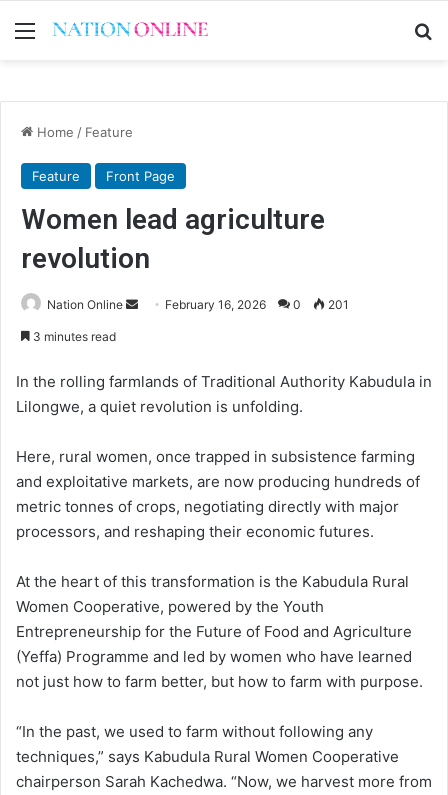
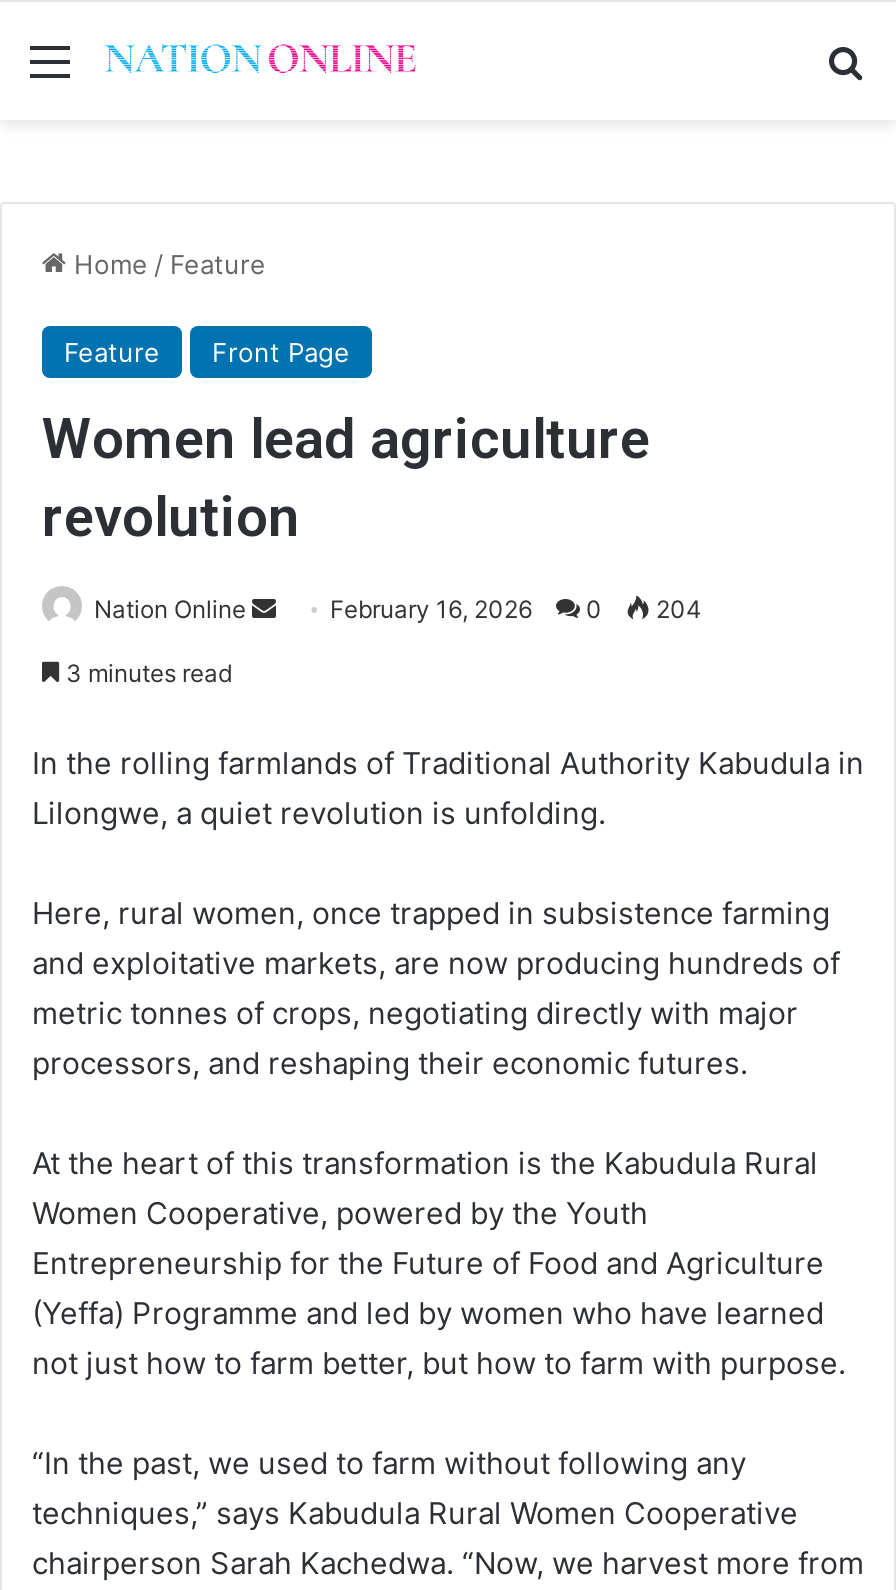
[325,297,349,312] 201 -> [650,593,702,623] 204

